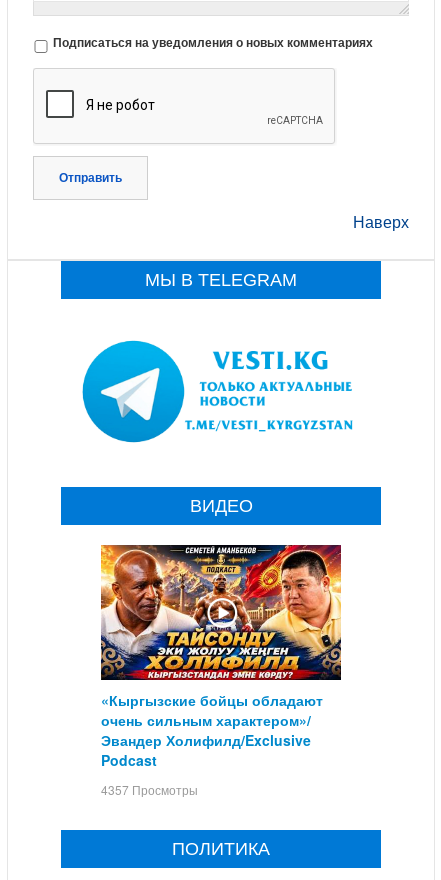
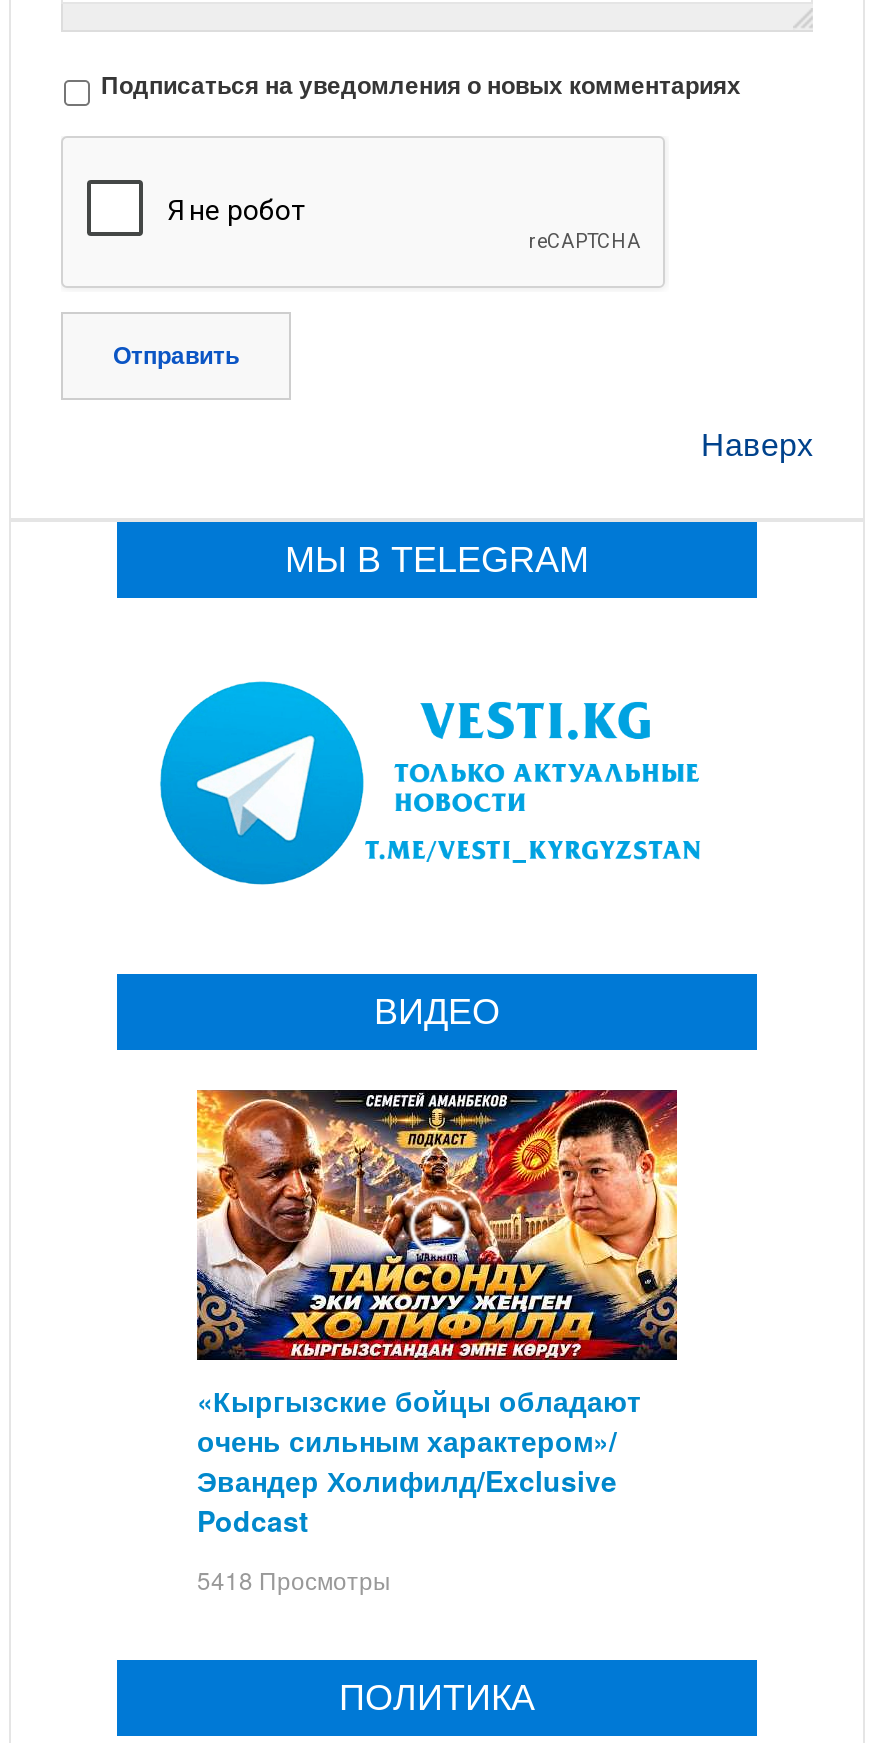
[101,781,198,798] 4357 Просмотры -> [197,1562,391,1596] 5418 Просмотры

